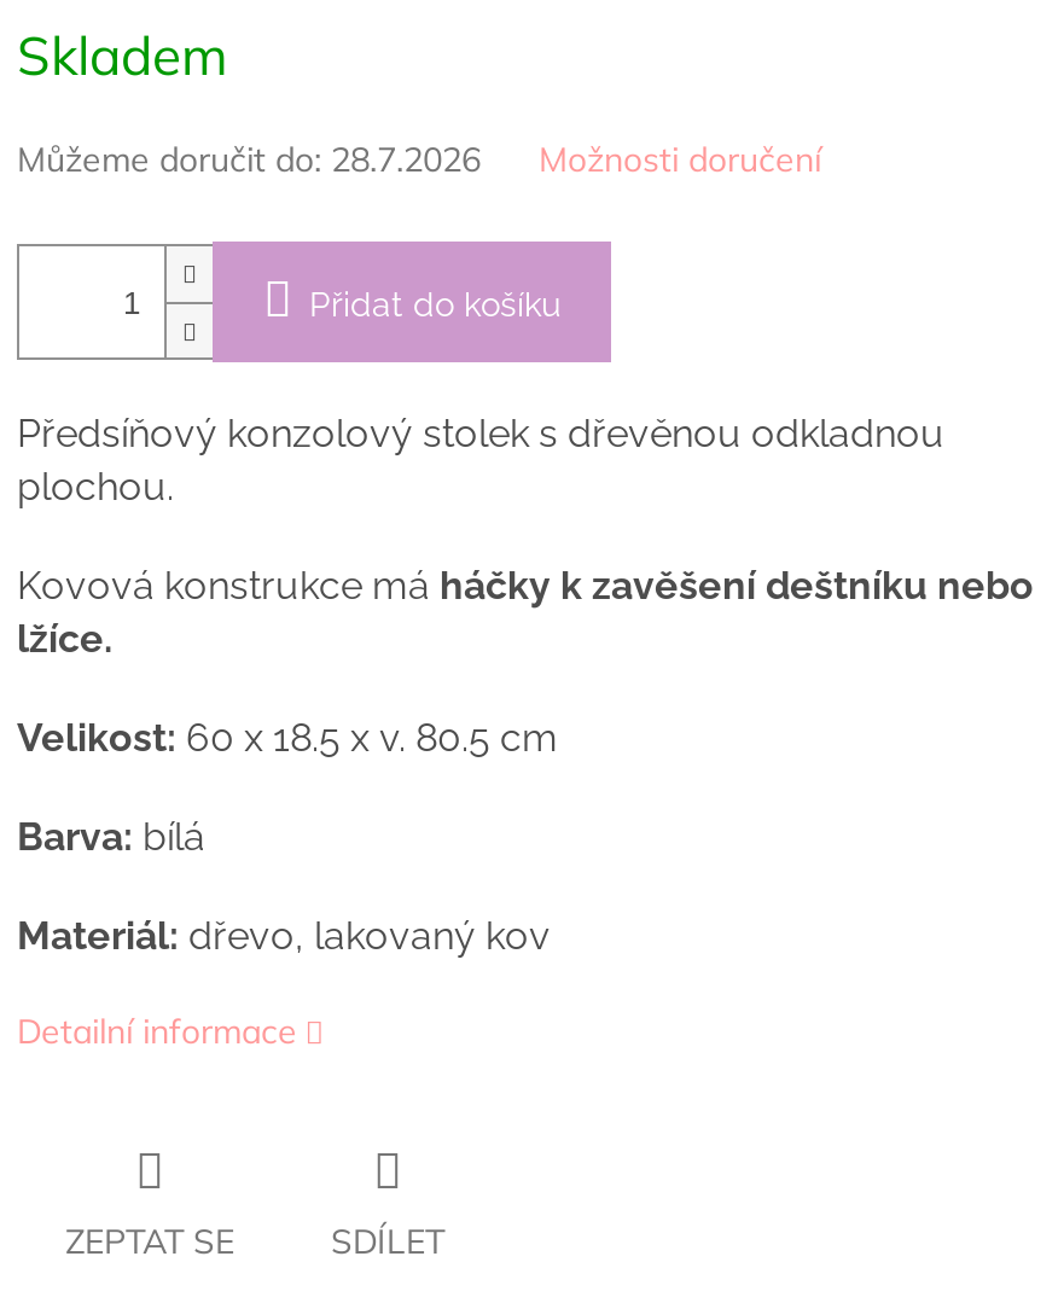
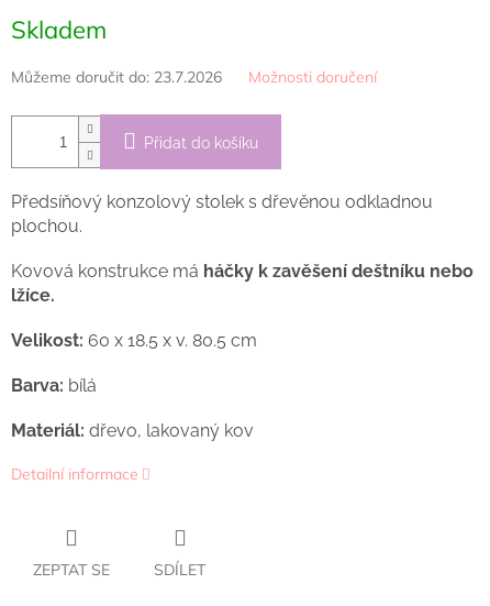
[17,139,481,182] Můžeme doručit do: 28.7.2026 -> [11,68,222,87] Můžeme doručit do: 23.7.2026

